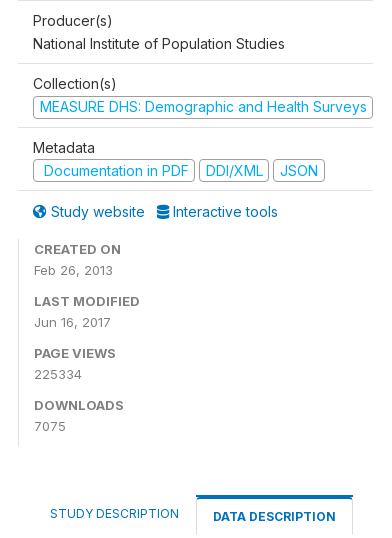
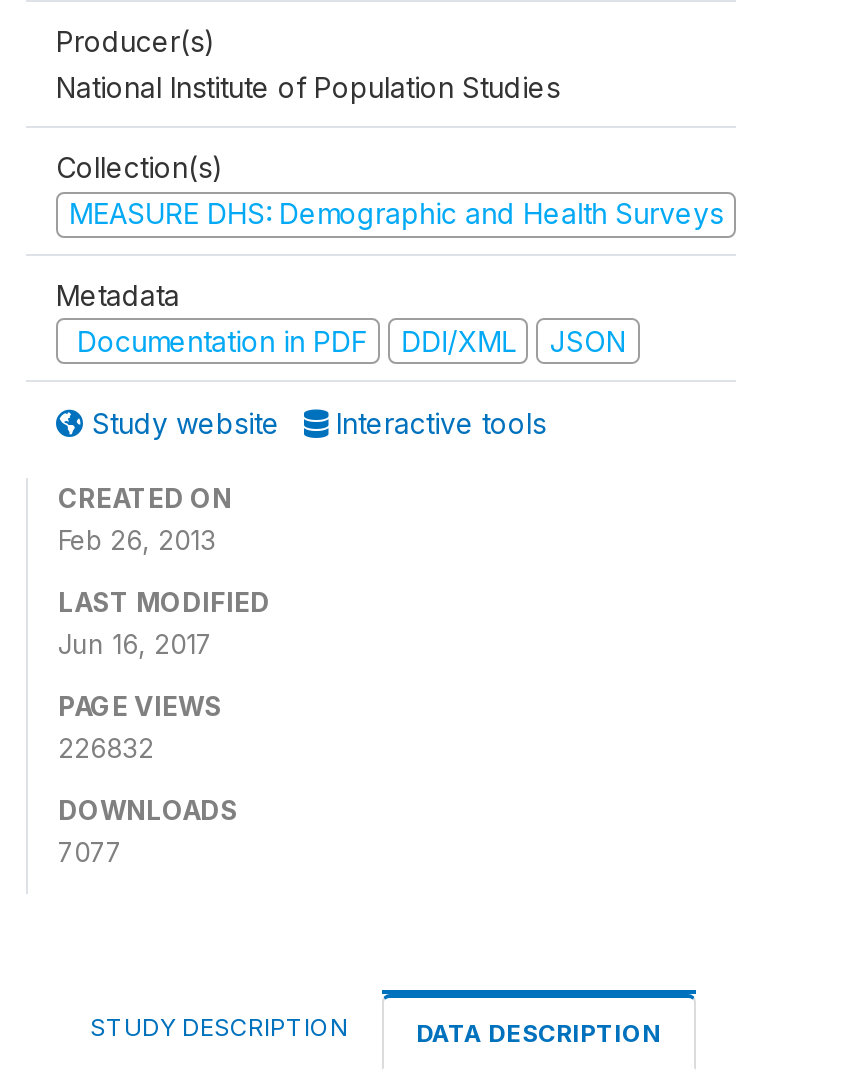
[34,366,82,382] 225334 -> [58,732,154,764] 226832
[34,418,66,434] 7075 -> [58,836,122,868] 7077

